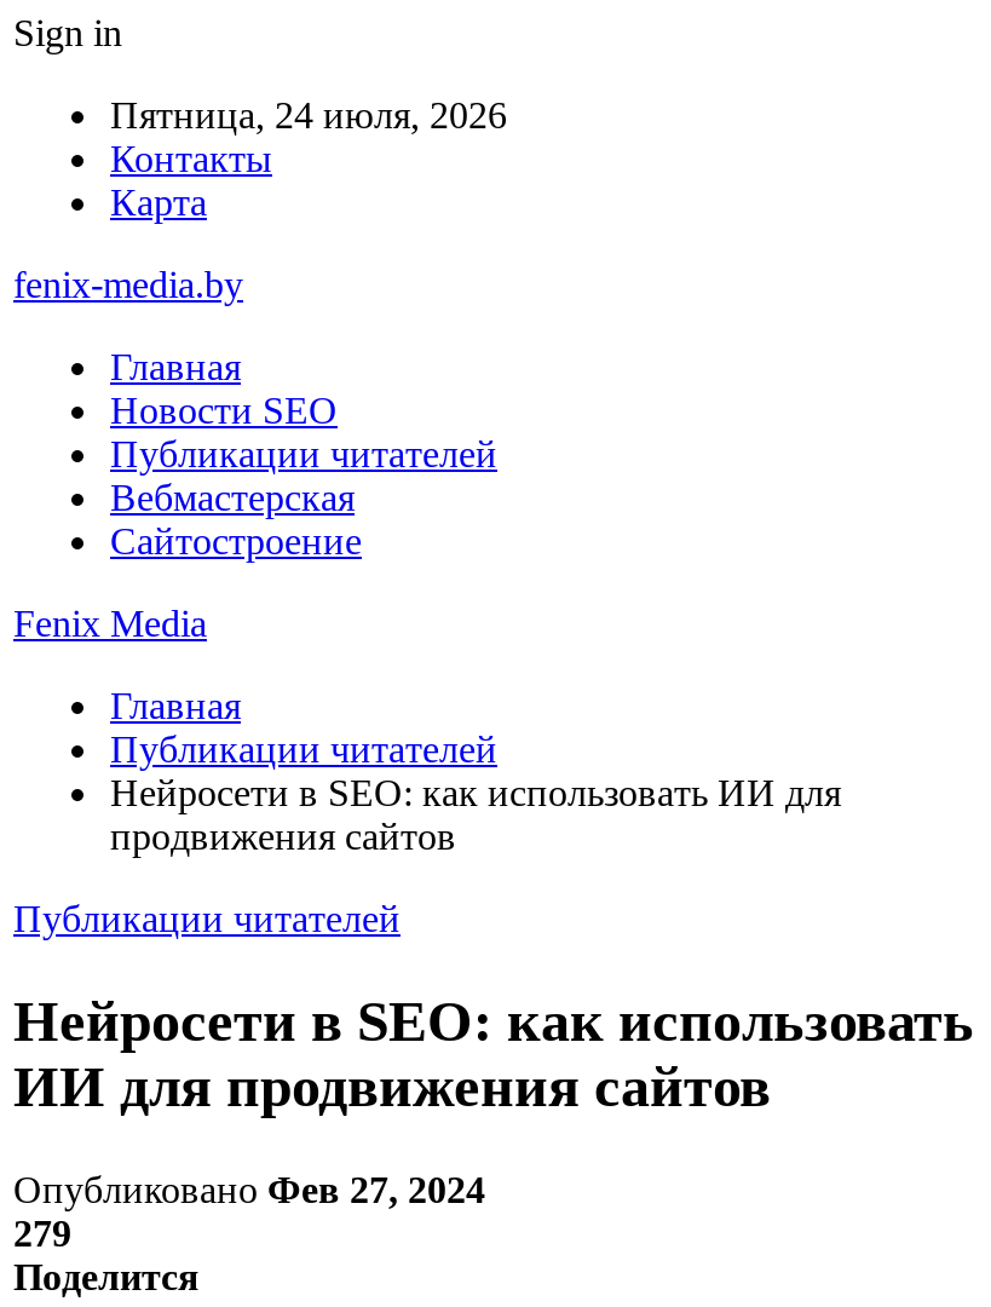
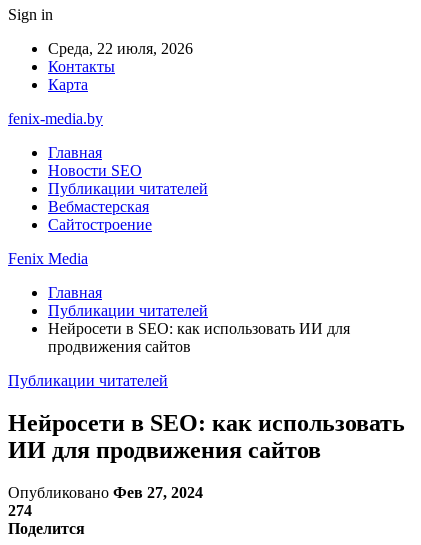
[110,94,507,136] Пятница, 24 июля, 2026 -> [48,40,193,57] Среда, 22 июля, 2026
[13,1212,71,1253] 279 -> [8,502,32,519] 274

